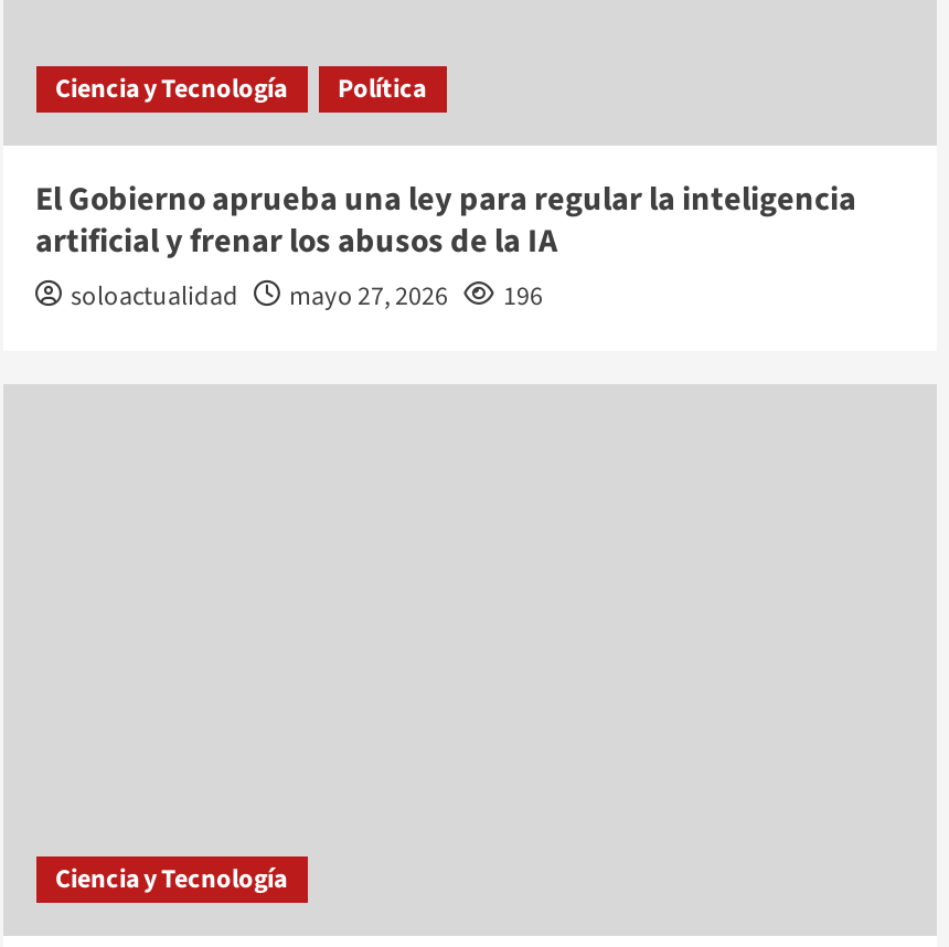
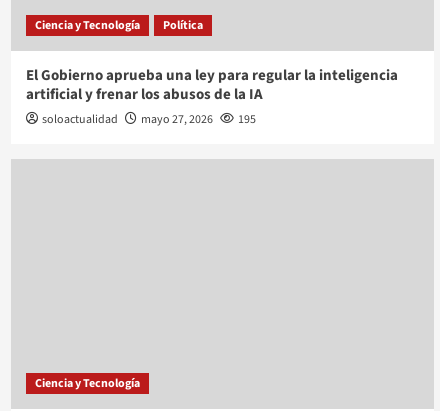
[71,277,543,315] soloactualidad mayo 27, 2026 196 -> [41,110,255,127] soloactualidad mayo 27, 2026 195

